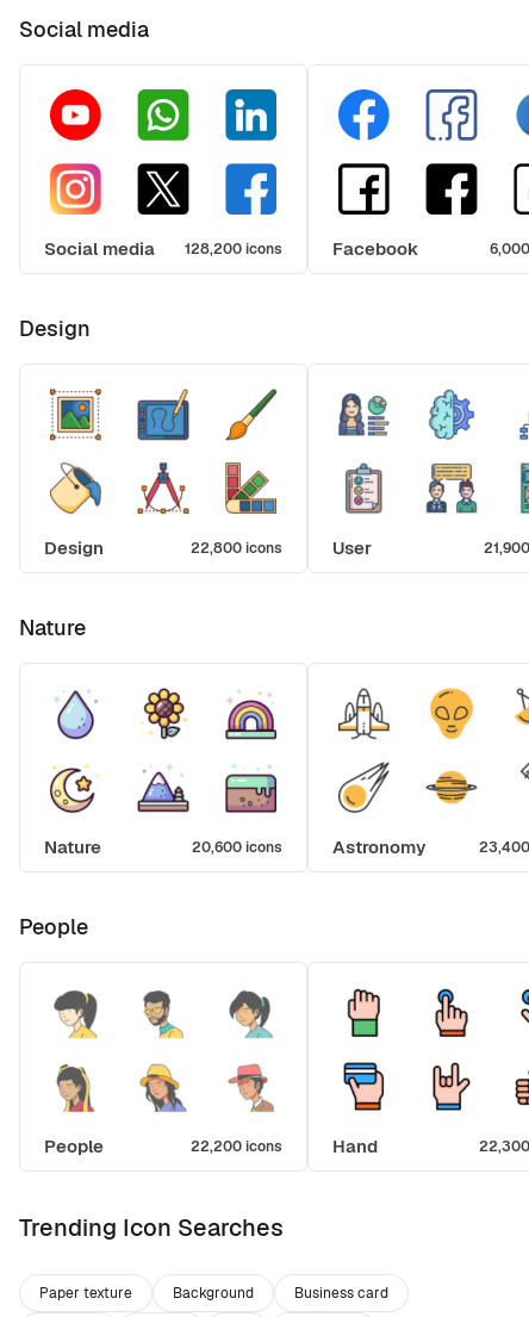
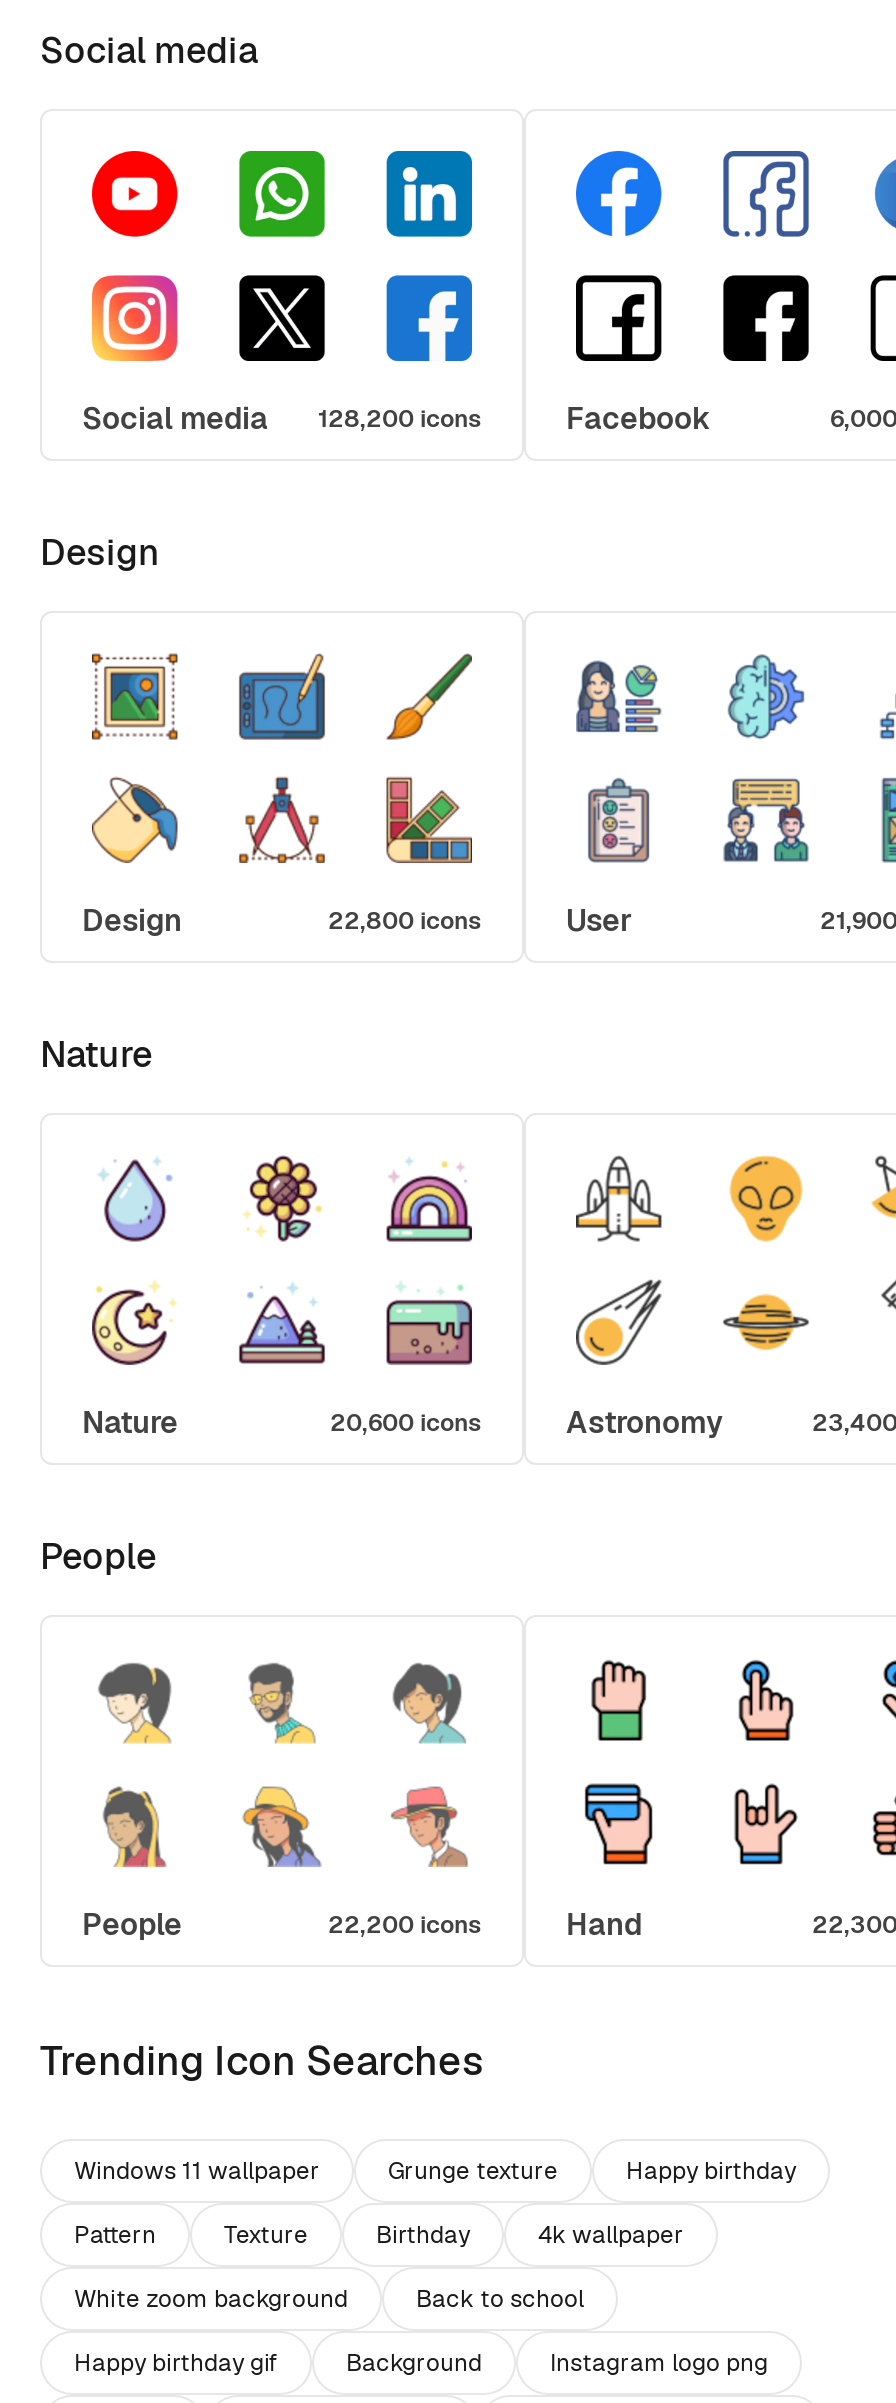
[39,1283,132,1302] Paper texture -> [74,2154,796,2378] Windows 11 wallpaper | Grunge texture | Happy birthday | Pattern | Texture | Birthday | 4k wallpaper | White zoom background | Back to school | Happy birthday gif
[294,1283,388,1302] Business card -> [550,2346,768,2378] Instagram logo png

